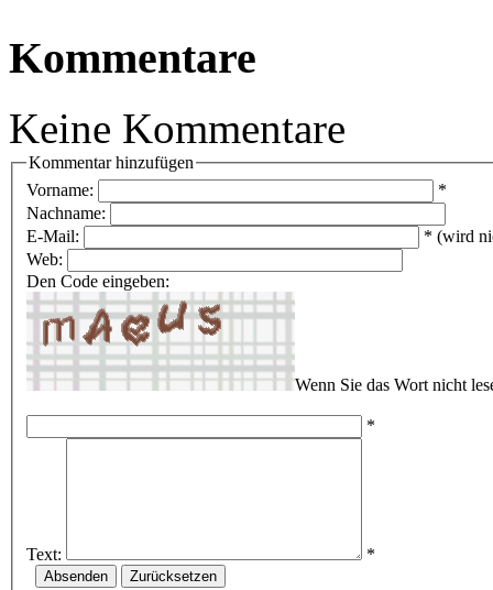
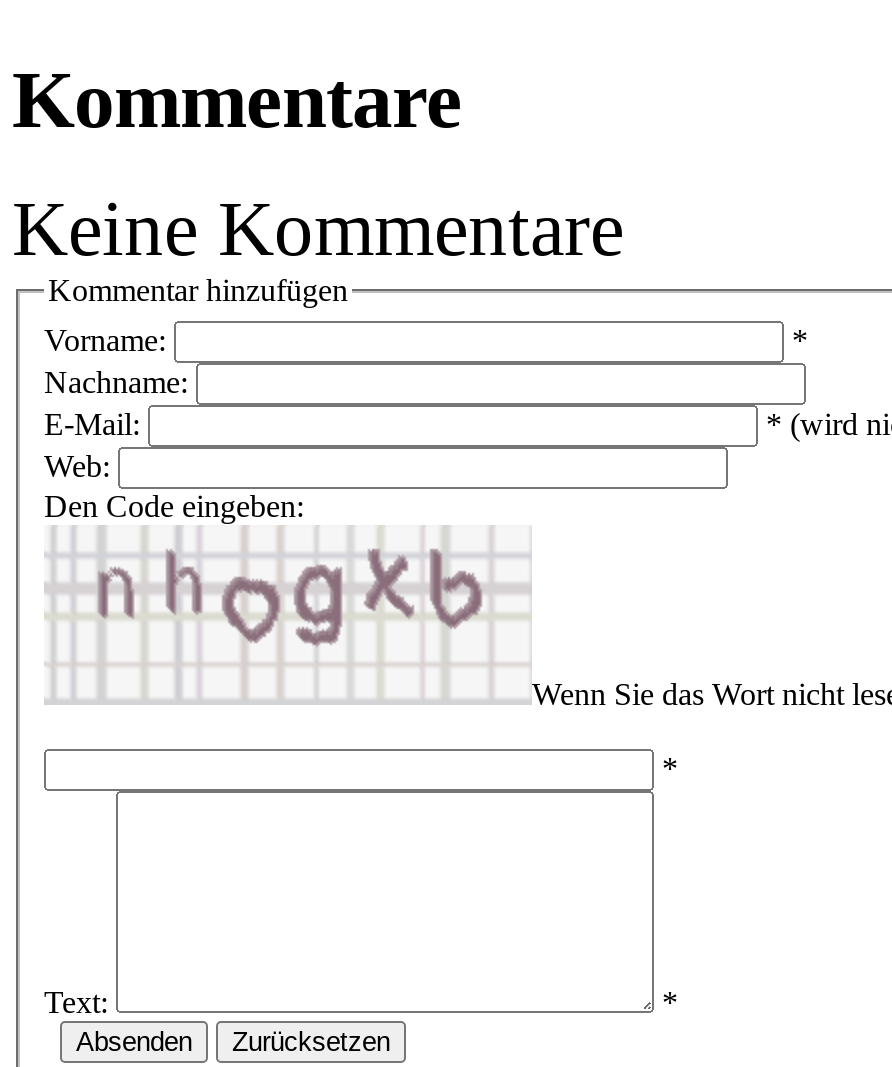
[29,293,294,389] [image] -> [46,527,528,703] [image]

